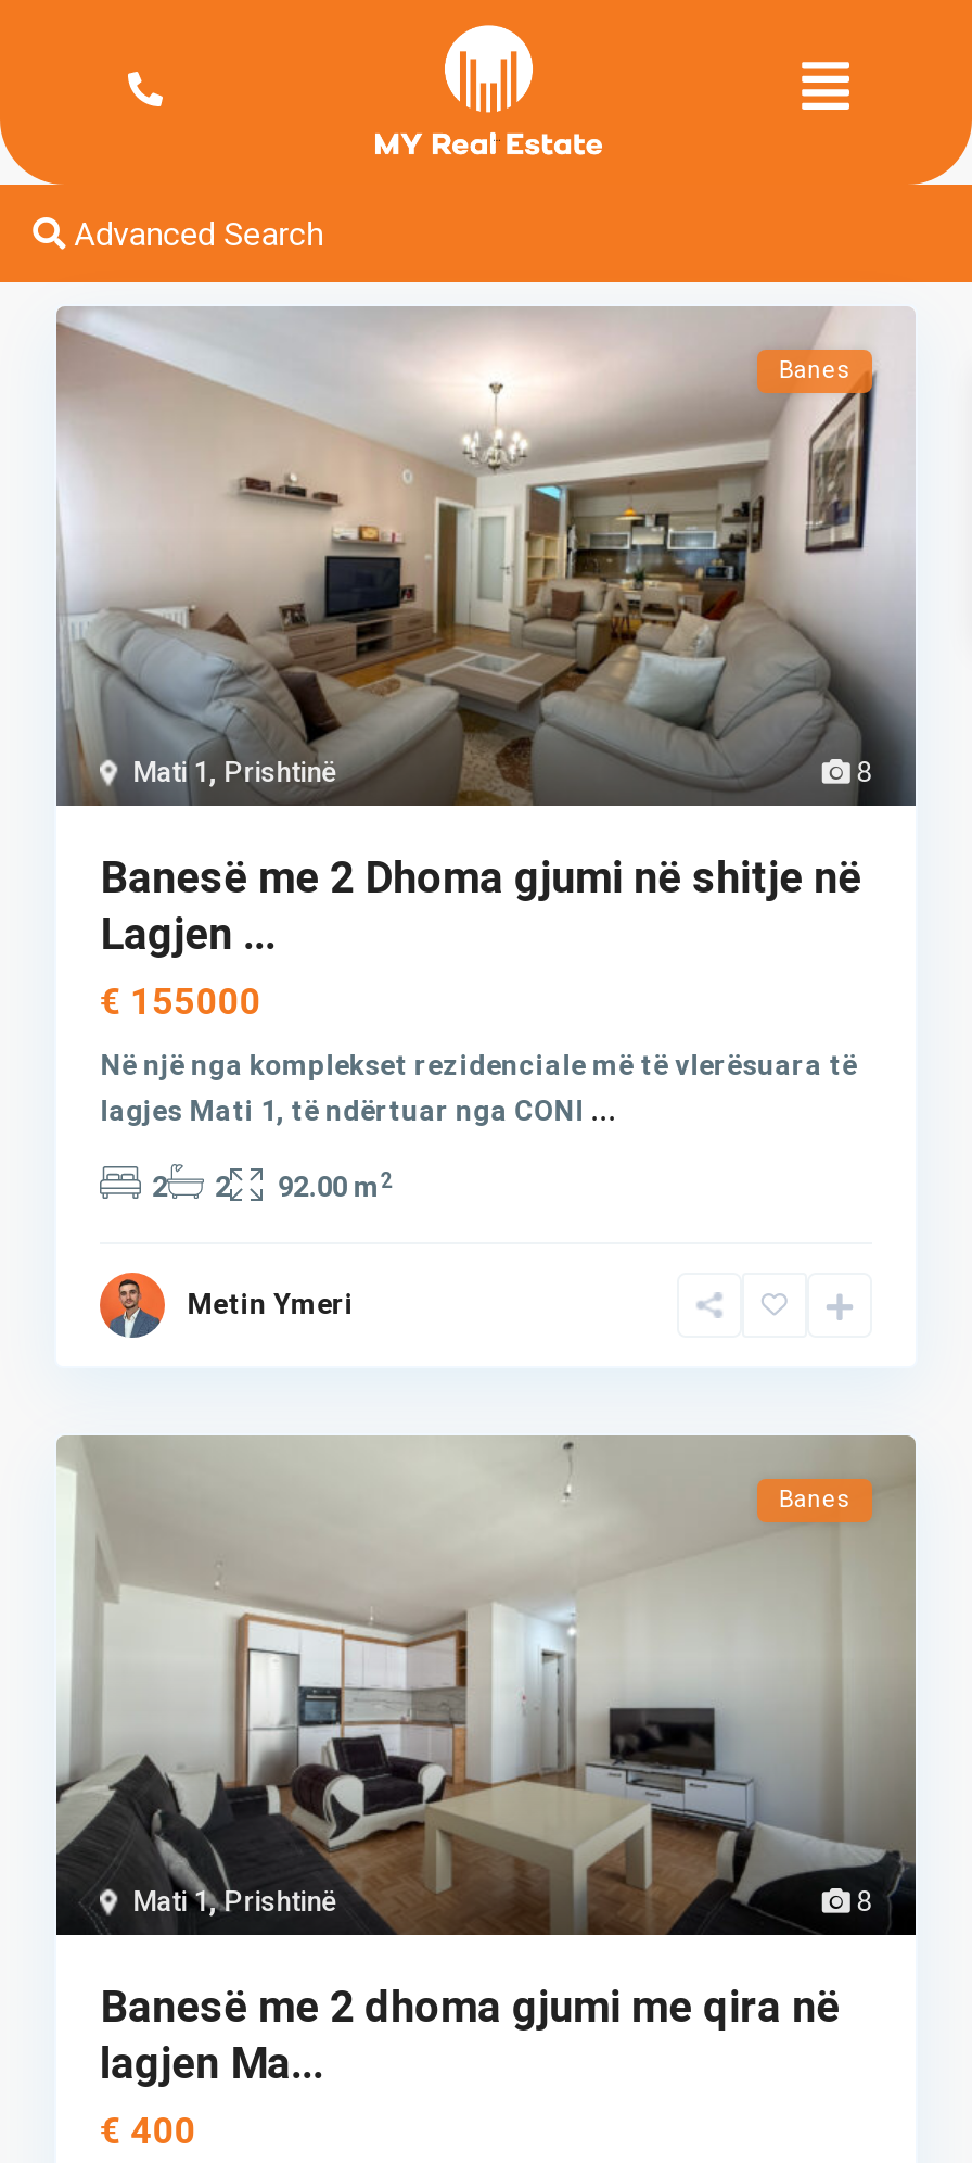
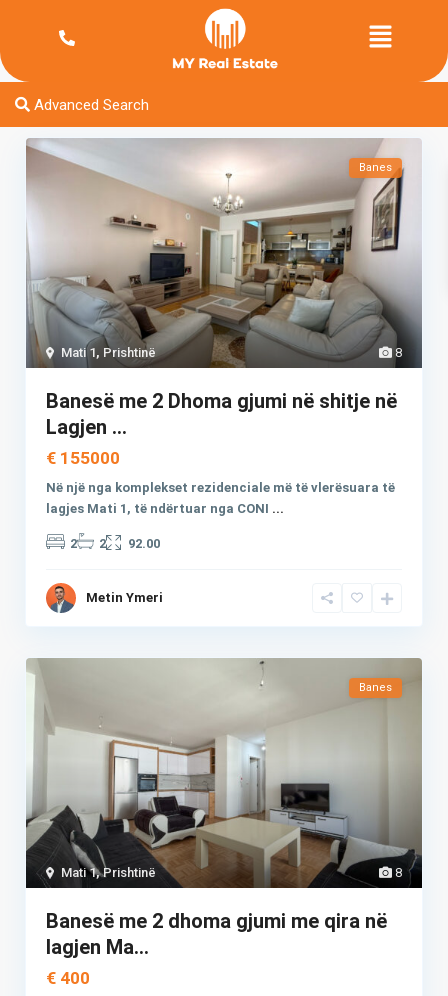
[152,1167,393,1204] 2 2 92.00 m2 -> [70,536,160,551] 2 2 92.00

